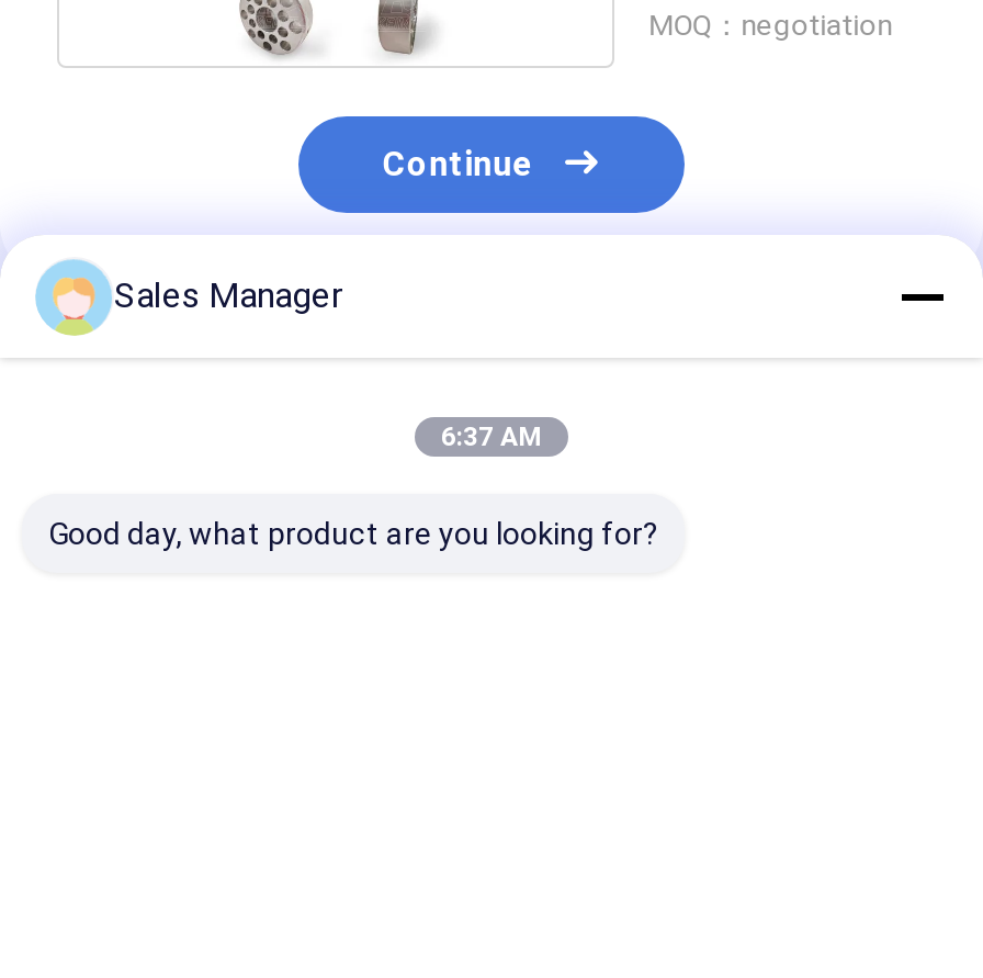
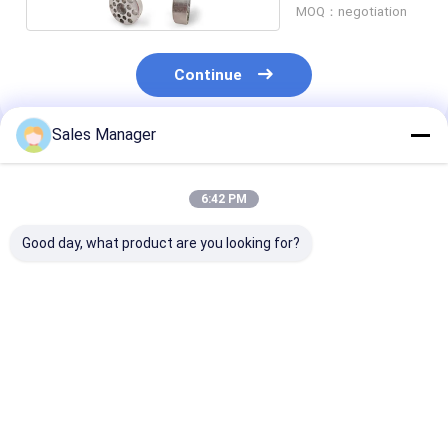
[441,421,542,452] 6:37 AM -> [201,192,247,206] 6:42 PM

